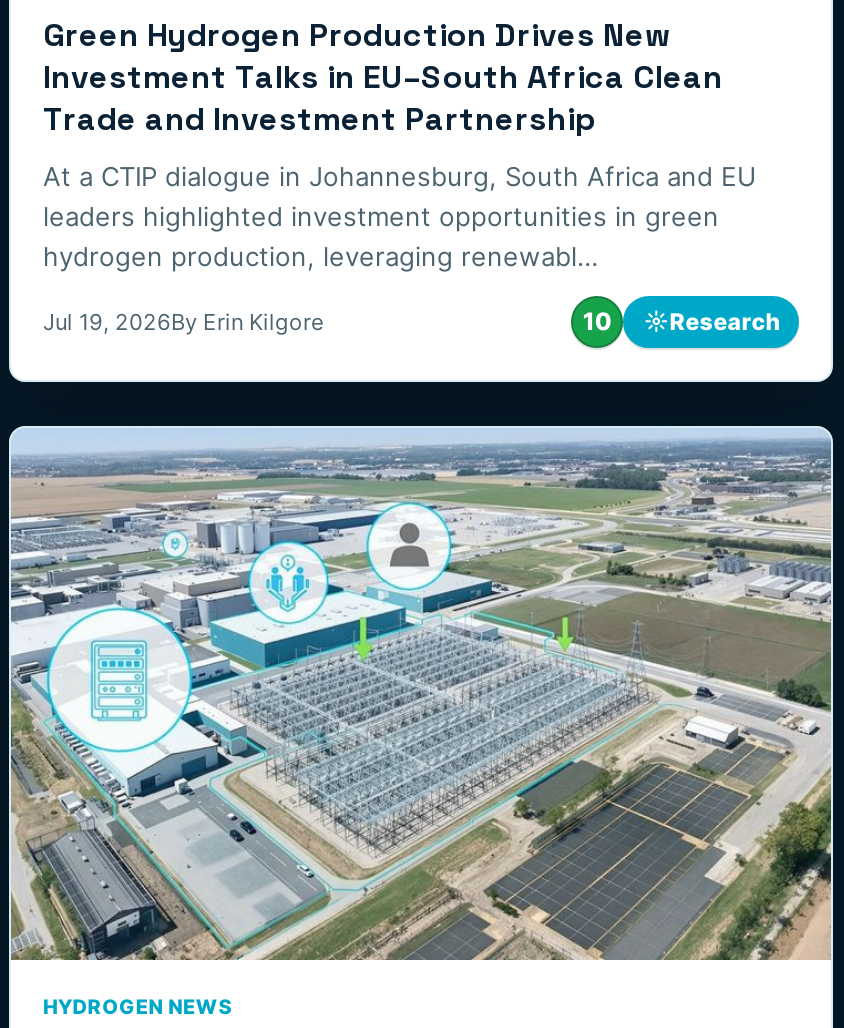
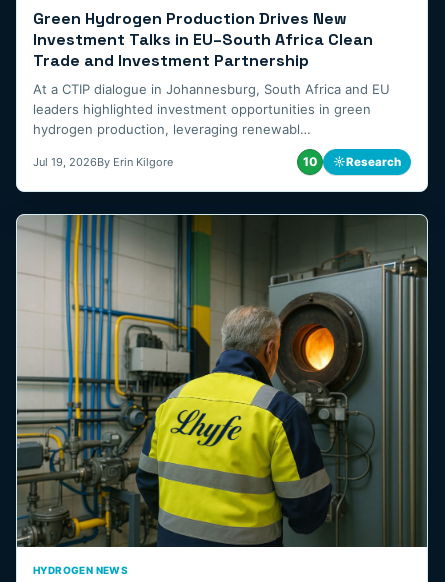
[9,426,833,962] [image] -> [16,214,428,548] [image]

